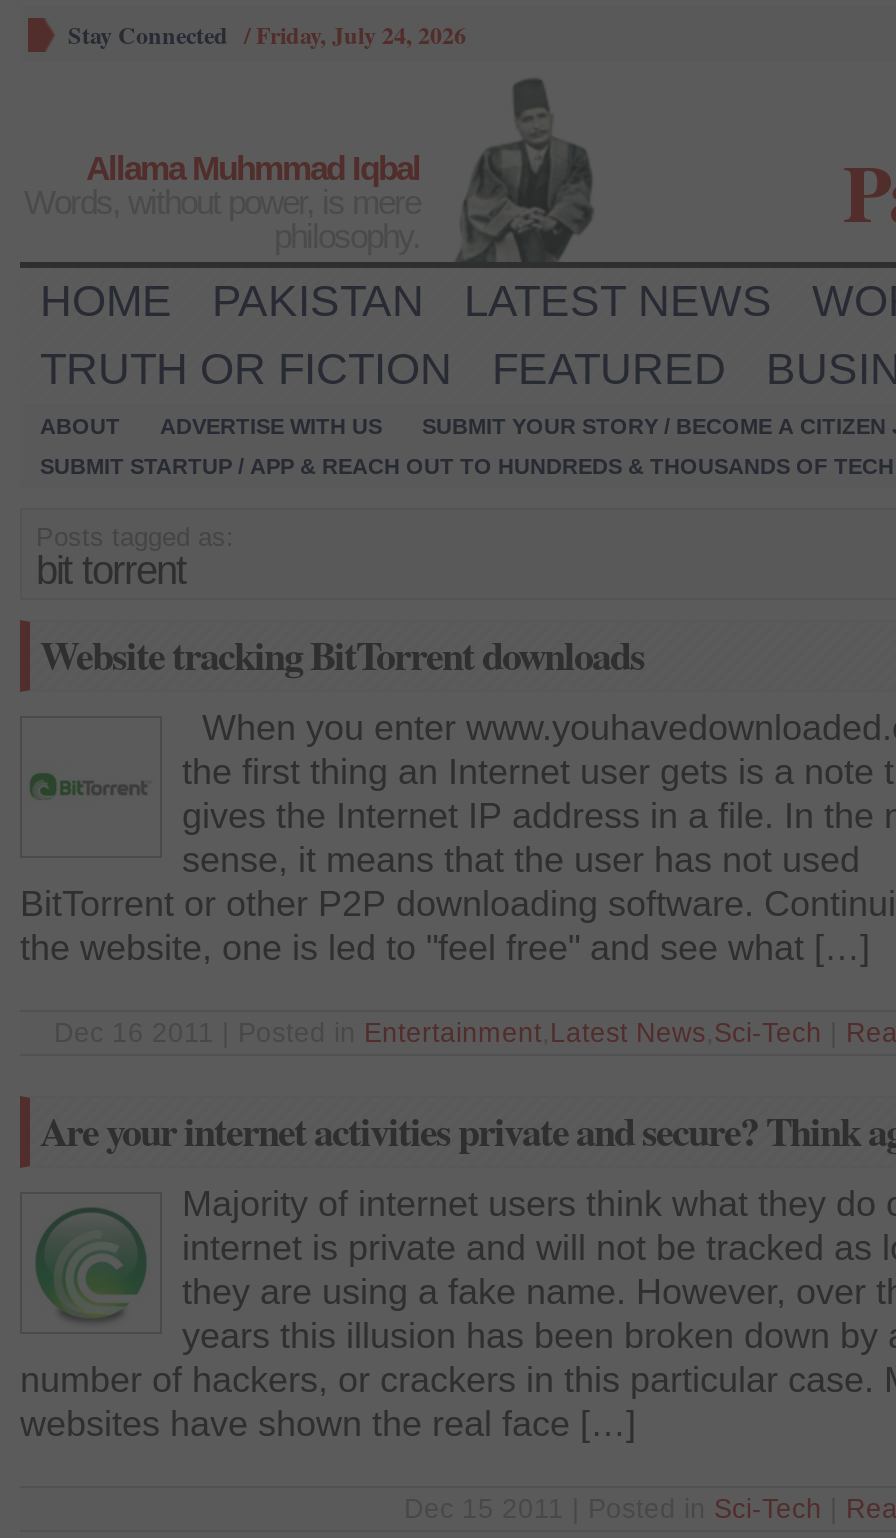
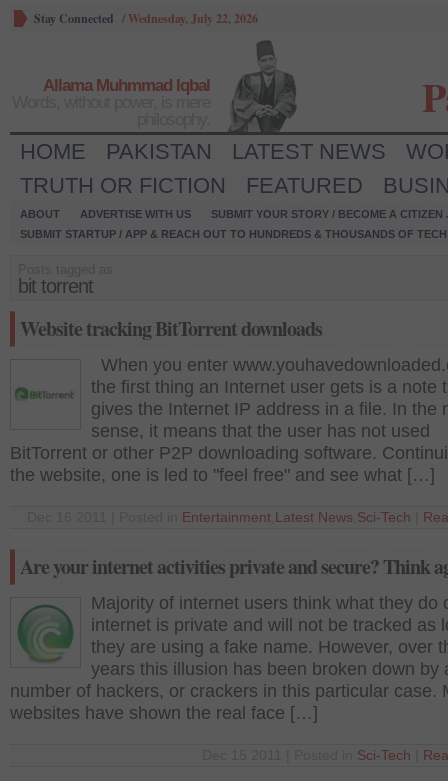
[68,18,466,52] Stay Connected / Friday, July 24, 2026 -> [34,10,258,27] Stay Connected / Wednesday, July 22, 2026

